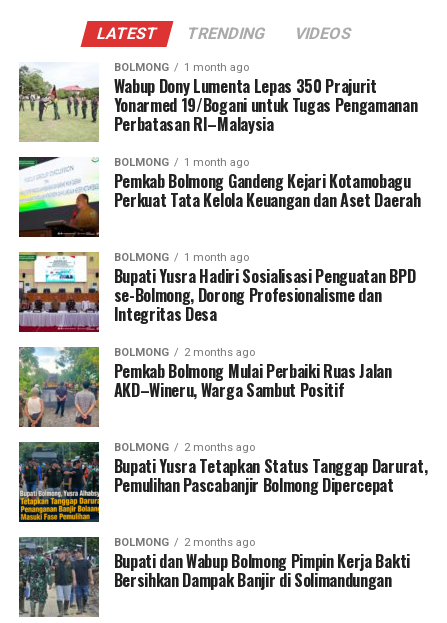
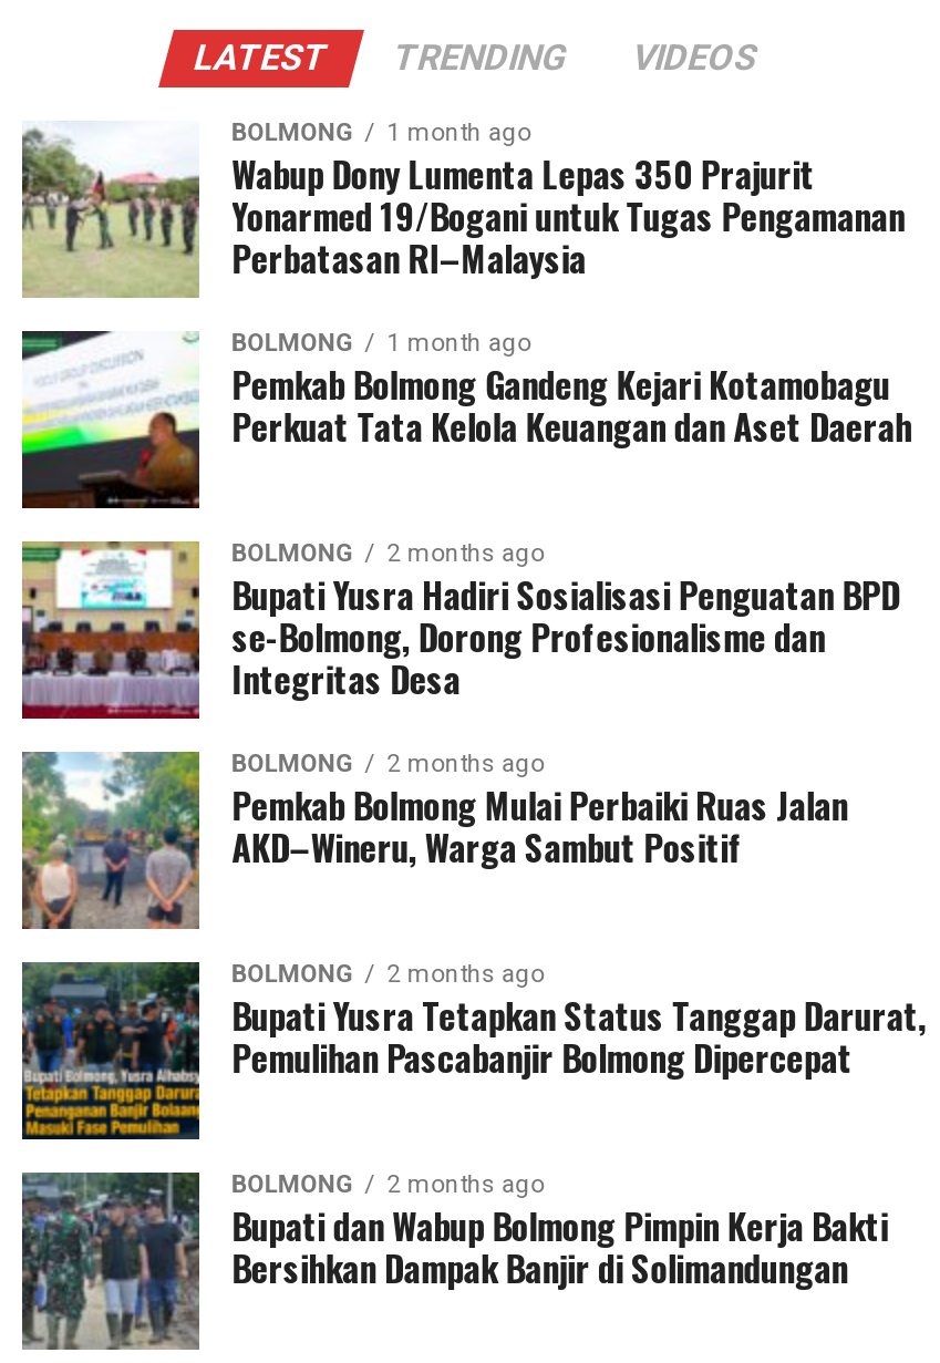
[114,251,249,264] BOLMONG 1 month ago -> [232,539,544,568] BOLMONG 2 months ago

